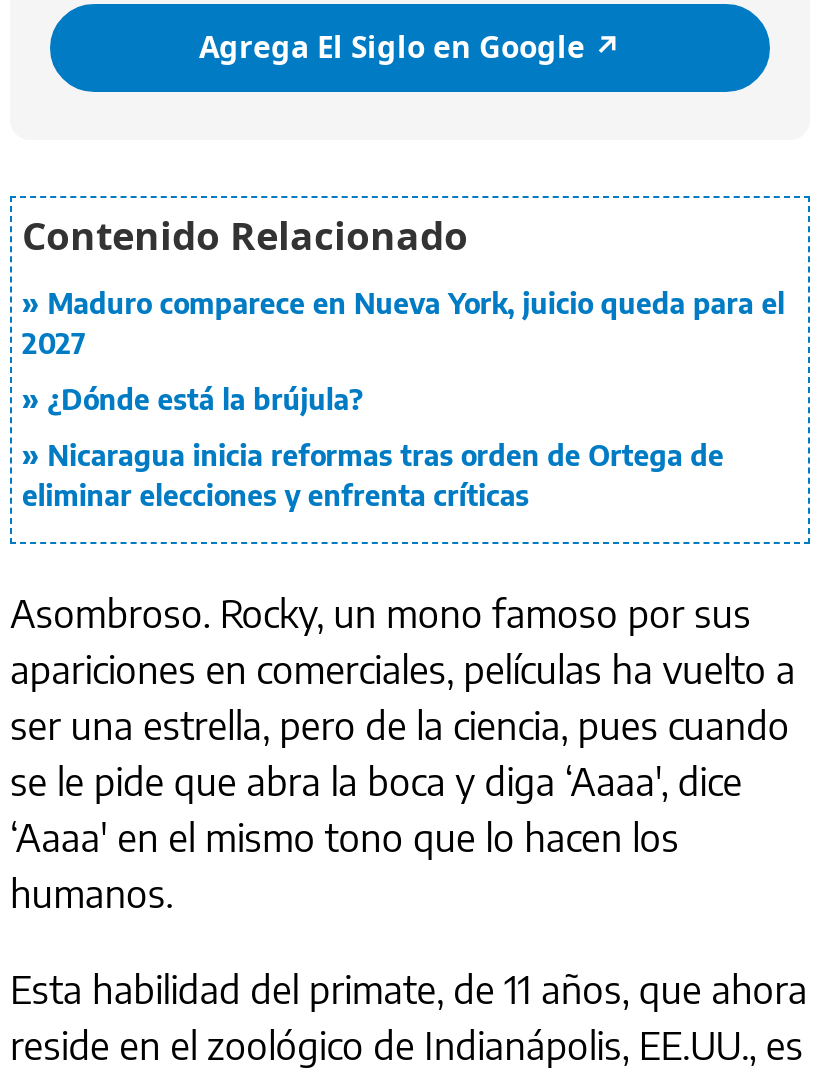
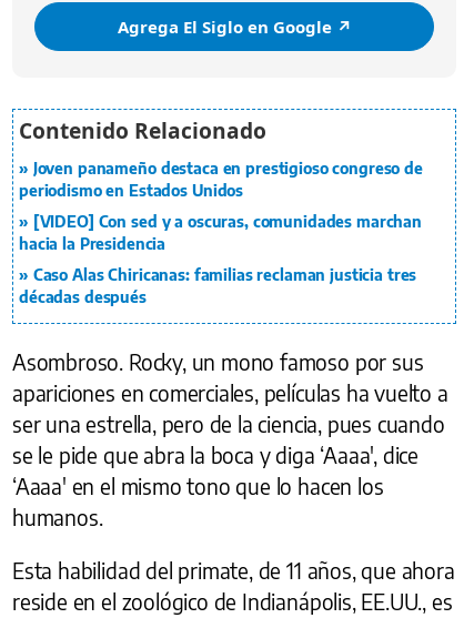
[22,286,785,360] Maduro comparece en Nueva York, juicio queda para el | 2027 -> [19,159,423,200] Joven panameño destaca en prestigioso congreso de | periodismo en Estados Unidos
[48,382,363,416] ¿Dónde está la brújula? -> [19,212,422,253] [VIDEO] Con sed y a oscuras, comunidades marchan | hacia la Presidencia
[22,438,724,512] Nicaragua inicia reformas tras orden de Ortega de | eliminar elecciones y enfrenta críticas -> [19,265,417,306] Caso Alas Chiricanas: familias reclaman justicia tres | décadas después

